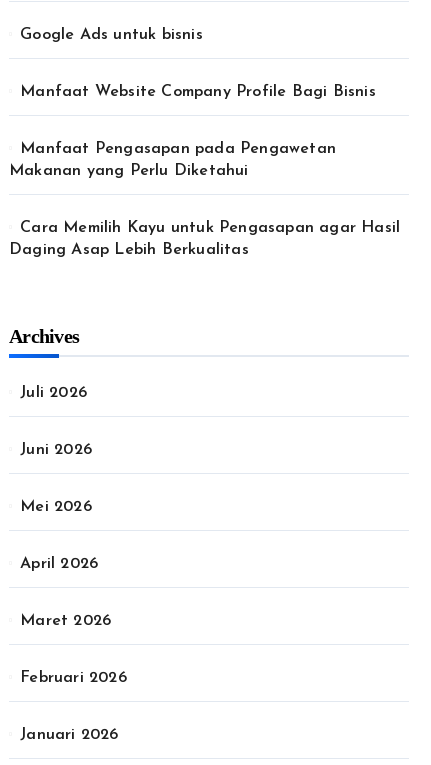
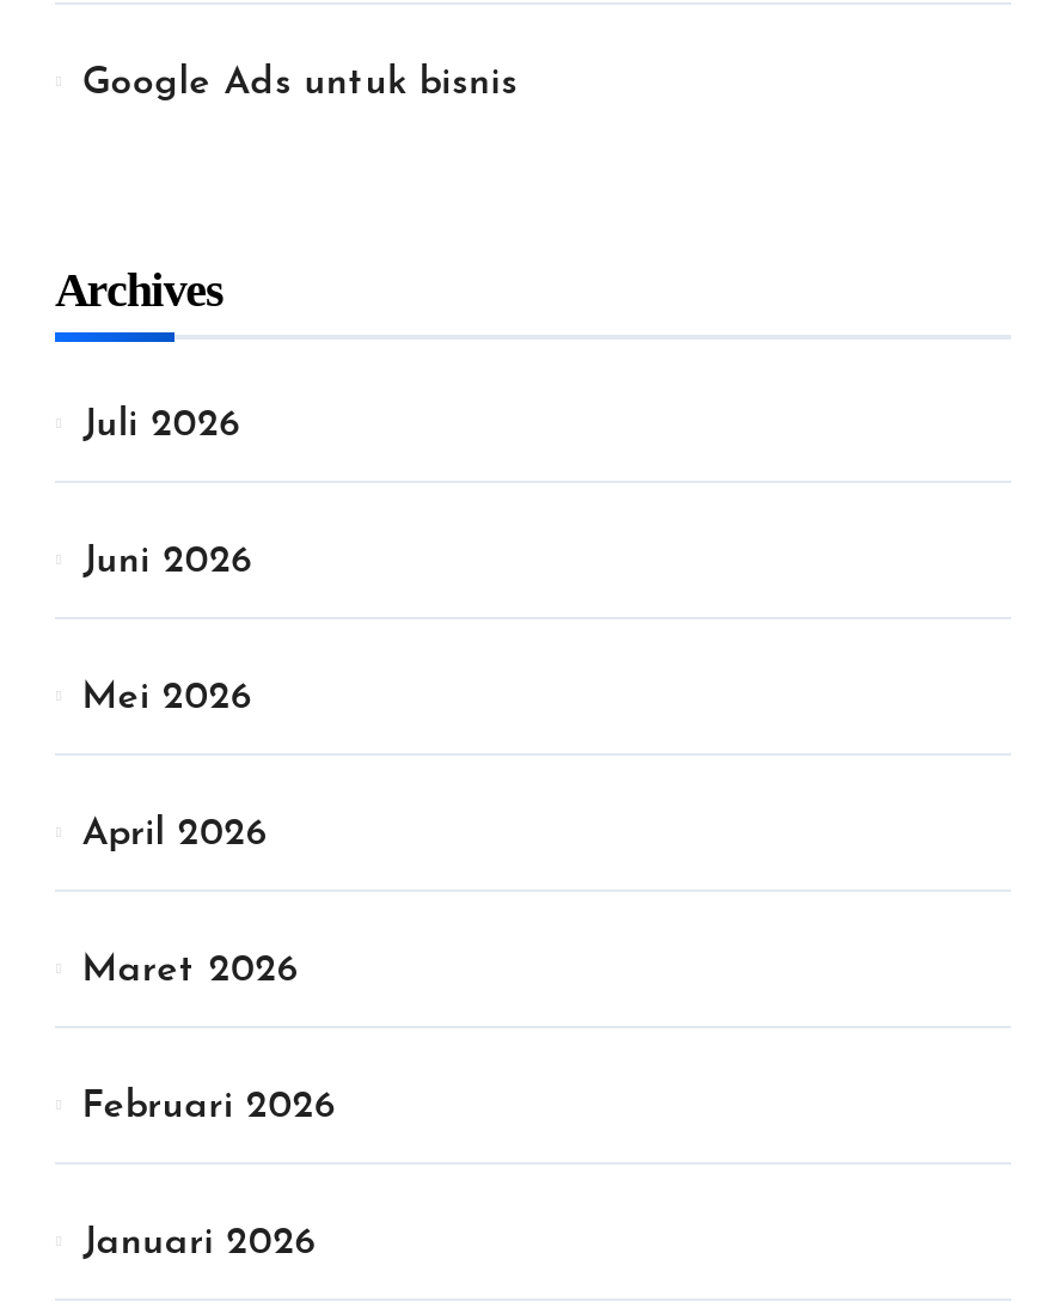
[20,84,376,100] Manfaat Website Company Profile Bagi Bisnis -> none
[9,141,336,179] Manfaat Pengasapan pada Pengawetan | Makanan yang Perlu Diketahui -> none
[9,220,400,258] Cara Memilih Kayu untuk Pengasapan agar Hasil | Daging Asap Lebih Berkualitas -> none

